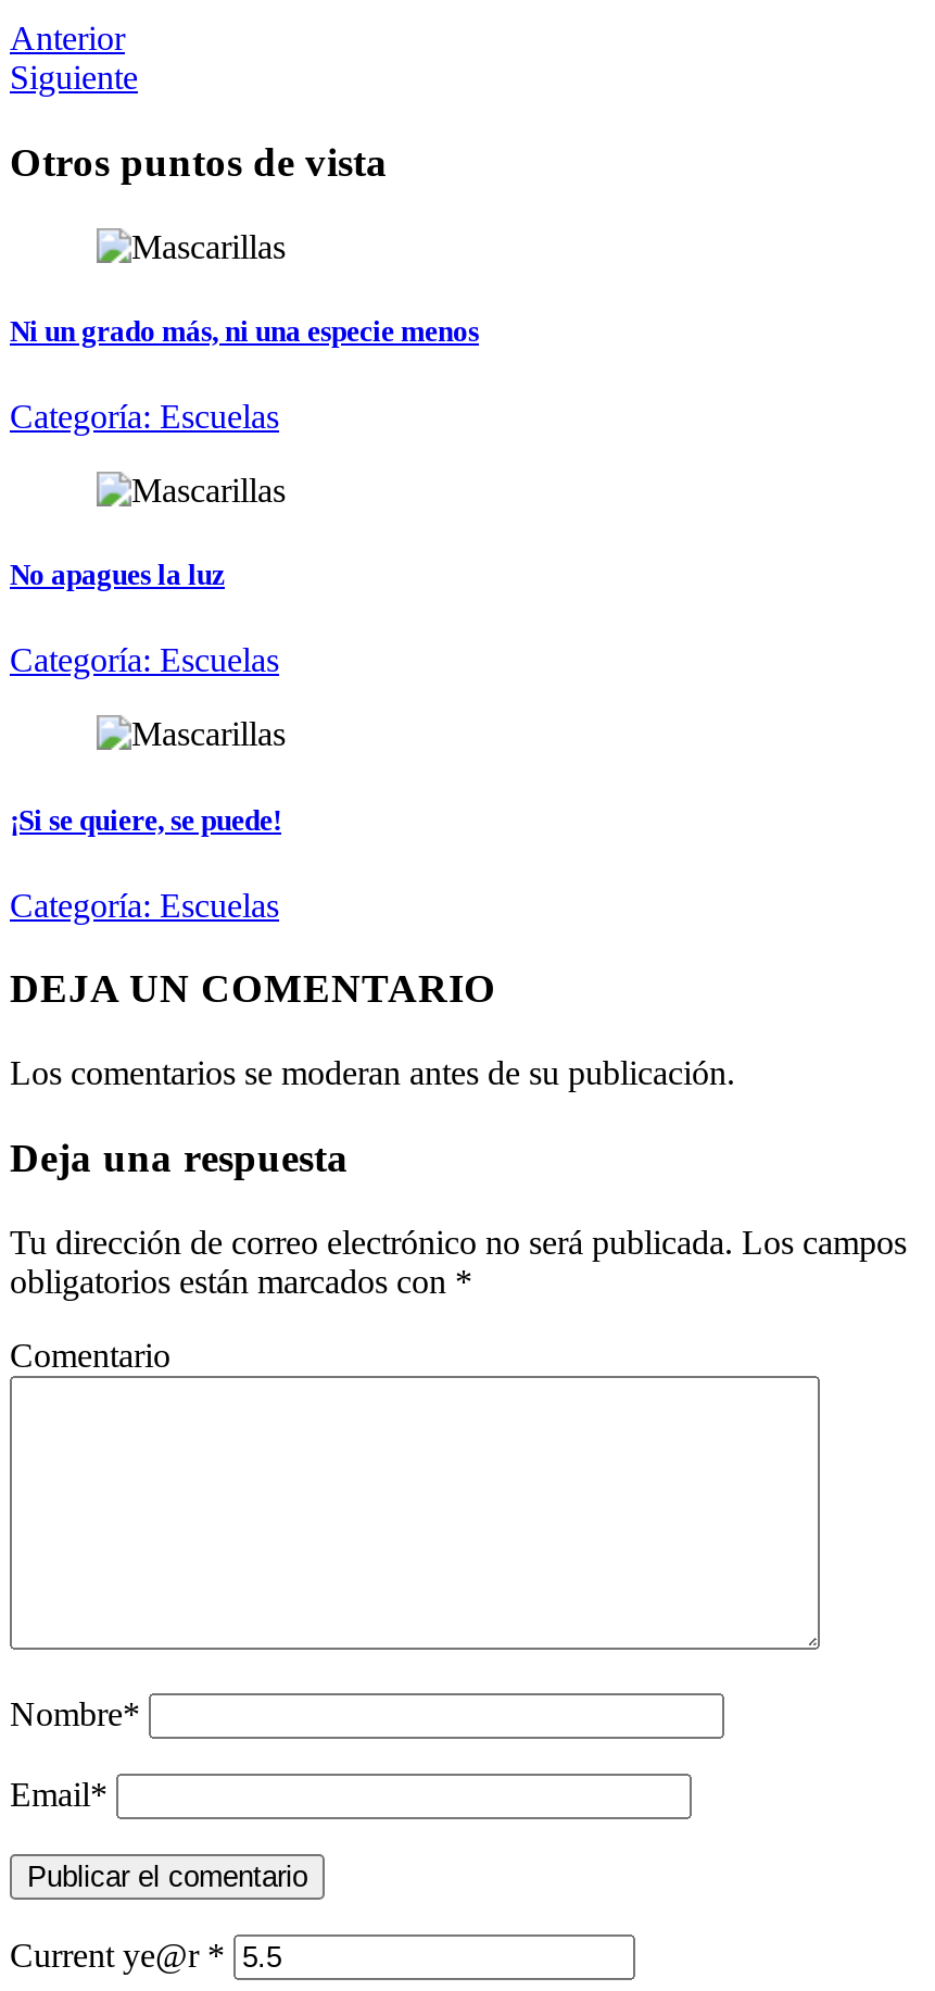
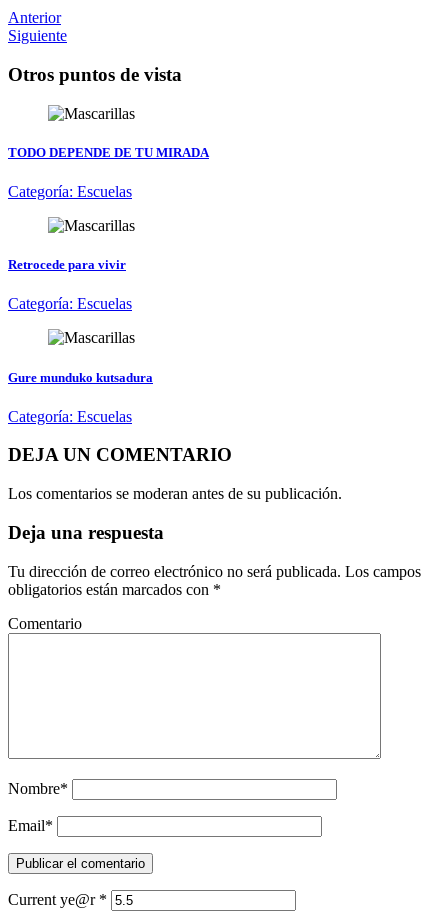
[10,315,479,348] Ni un grado más, ni una especie menos -> [8,145,209,160] TODO DEPENDE DE TU MIRADA
[10,559,225,592] No apagues la luz -> [8,257,126,272] Retrocede para vivir
[10,803,281,836] ¡Si se quiere, se puede! -> [8,369,153,384] Gure munduko kutsadura

